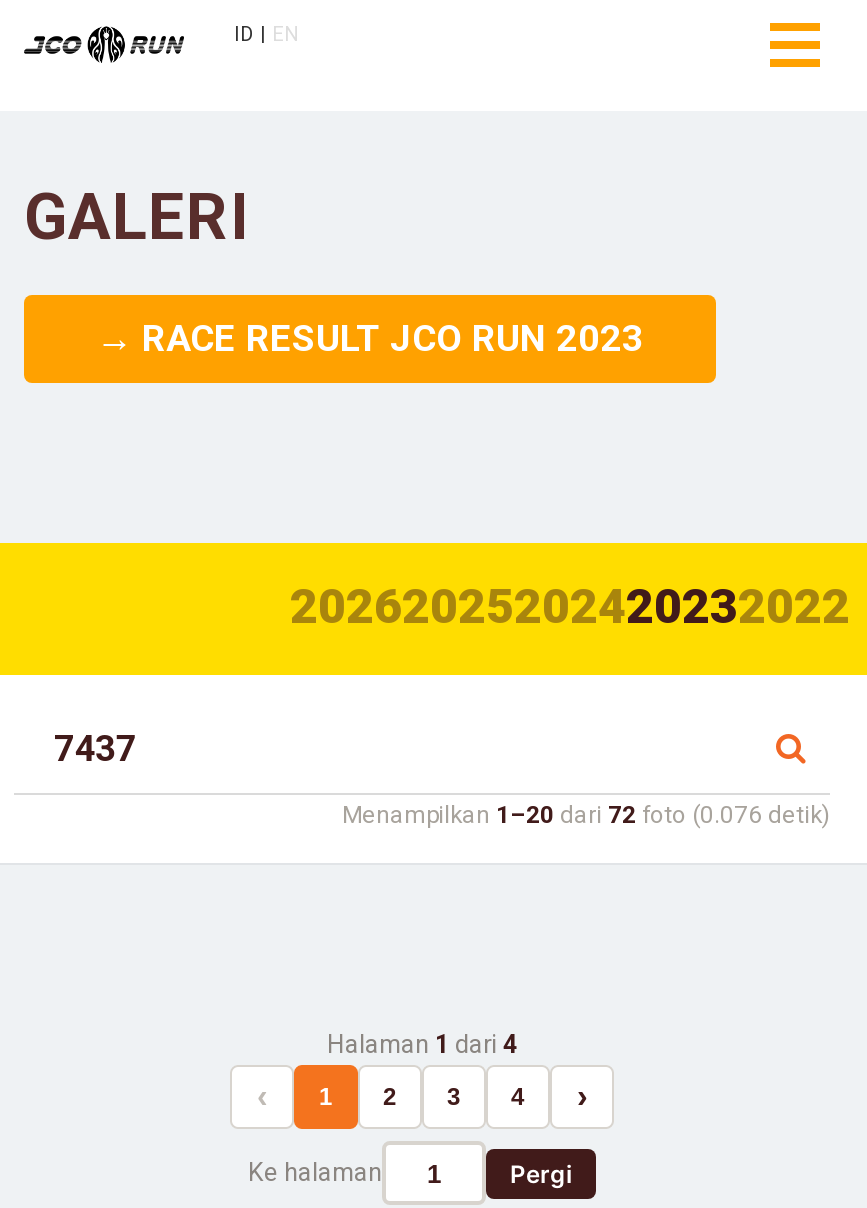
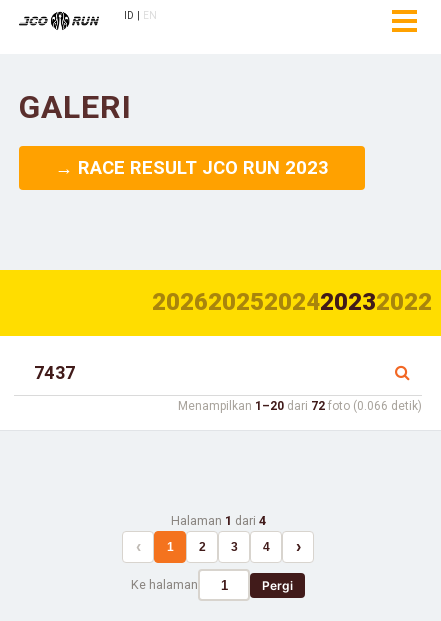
[342,801,830,829] Menampilkan 1–20 dari 72 foto (0.076 detik) -> [178,399,422,413] Menampilkan 1–20 dari 72 foto (0.066 detik)

